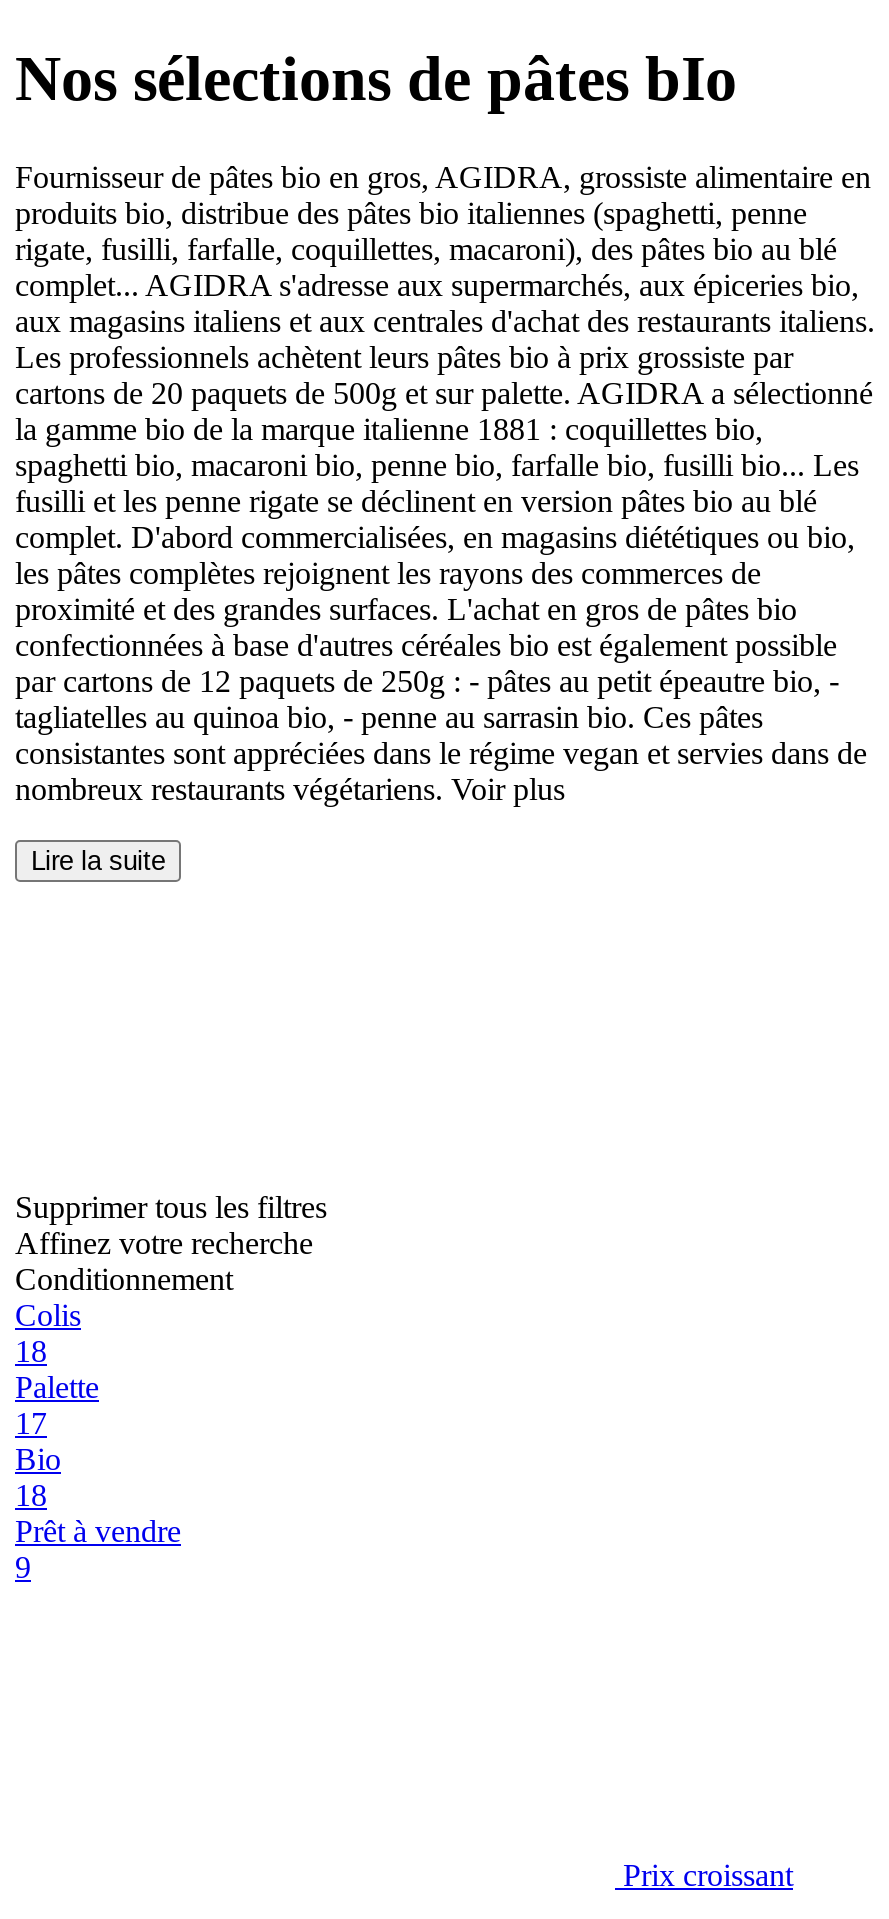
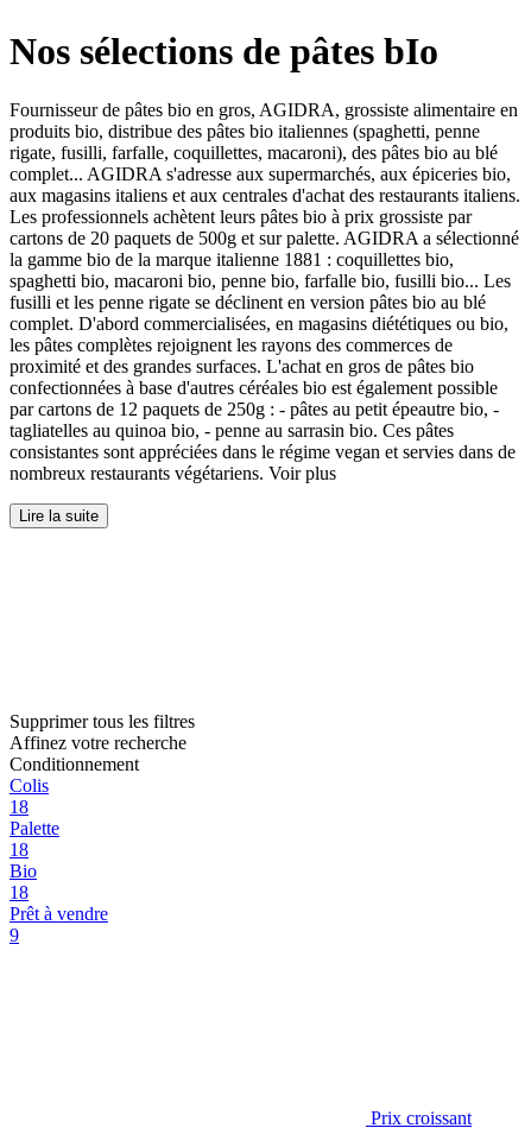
[15,1406,47,1440] 17 -> [10,839,29,860] 18

